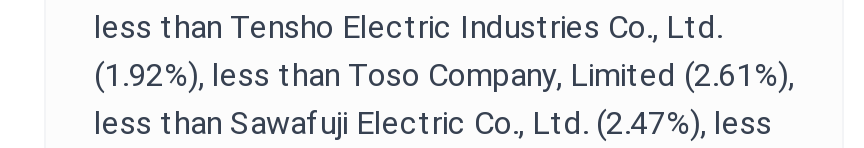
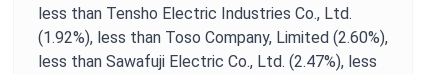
[94,56,794,94] (1.92%), less than Toso Company, Limited (2.61%), -> [38,28,388,47] (1.92%), less than Toso Company, Limited (2.60%),

